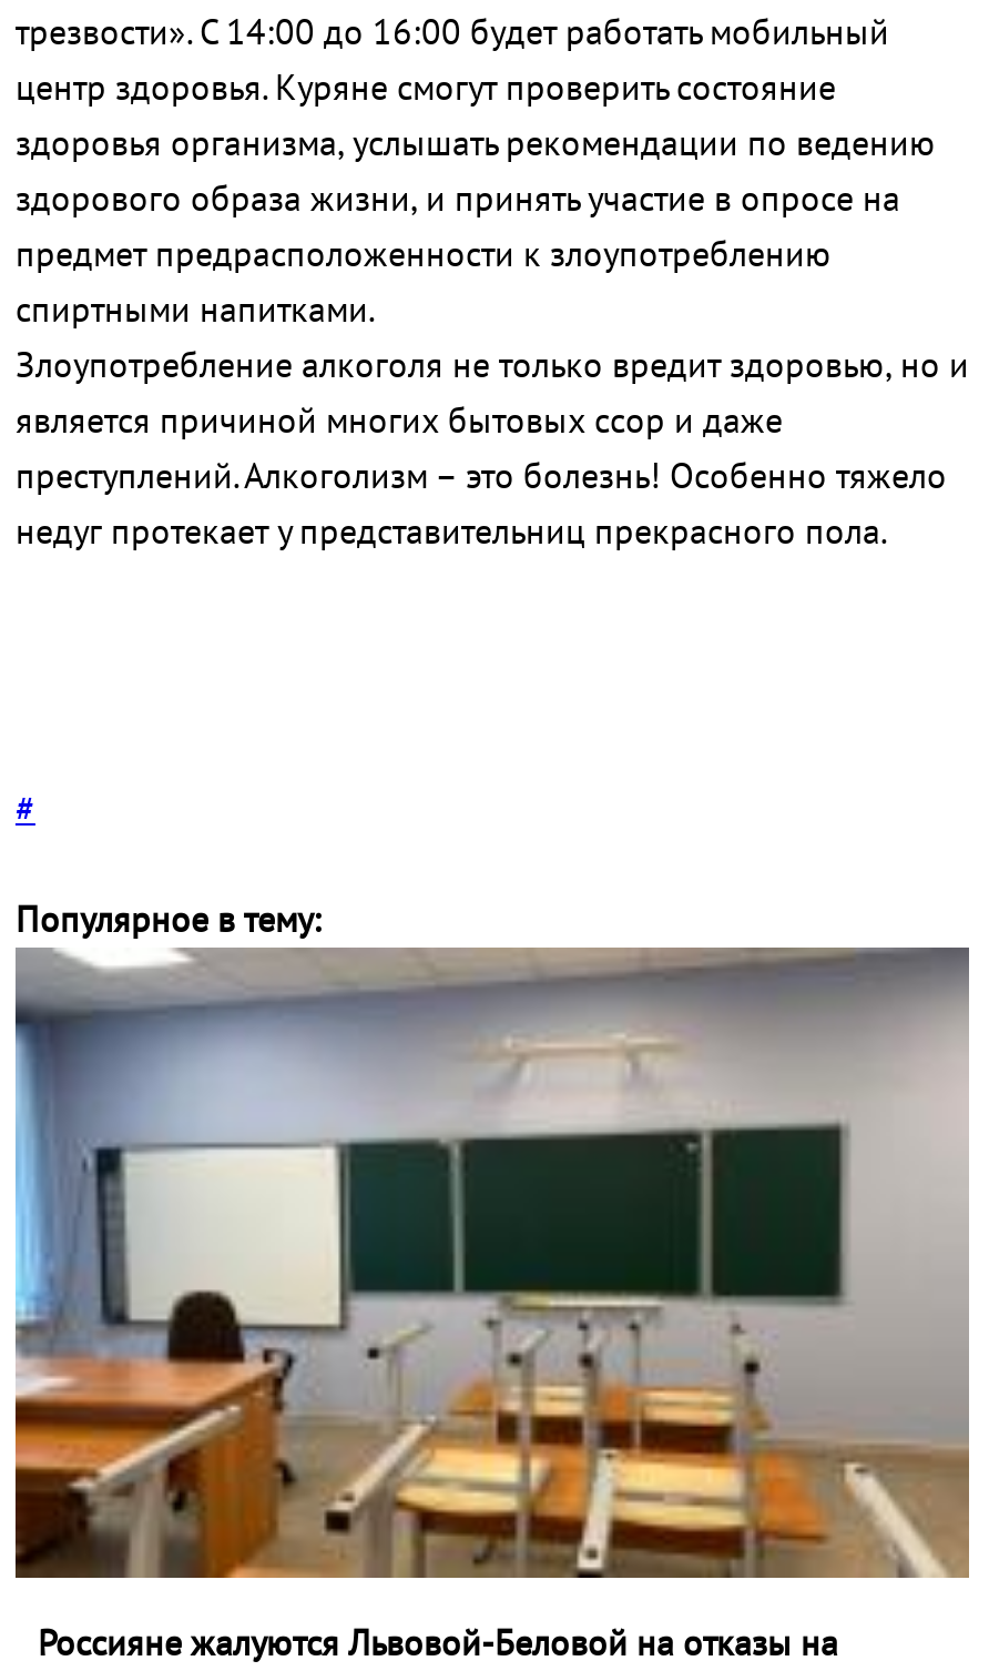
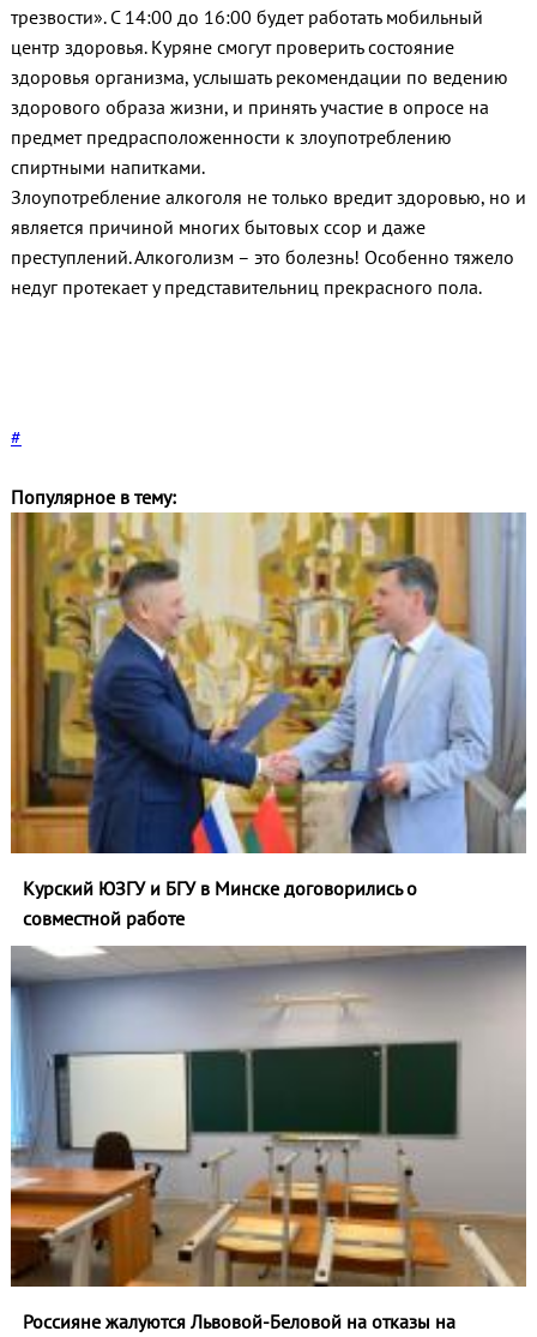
none -> [10,511,526,930] [image] | Курский ЮЗГУ и БГУ в Минске договорились о | совместной работе

